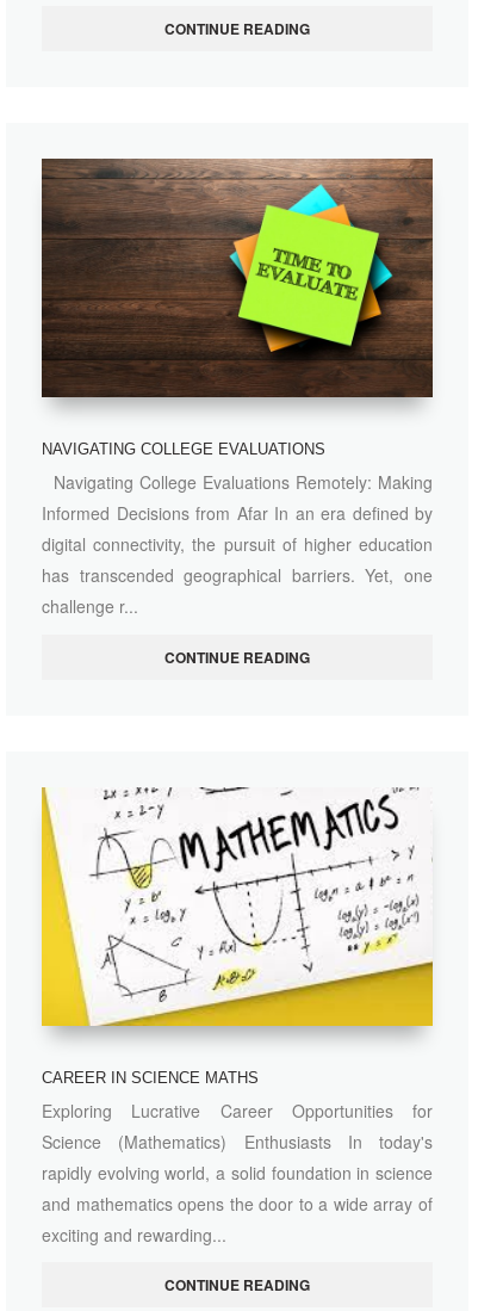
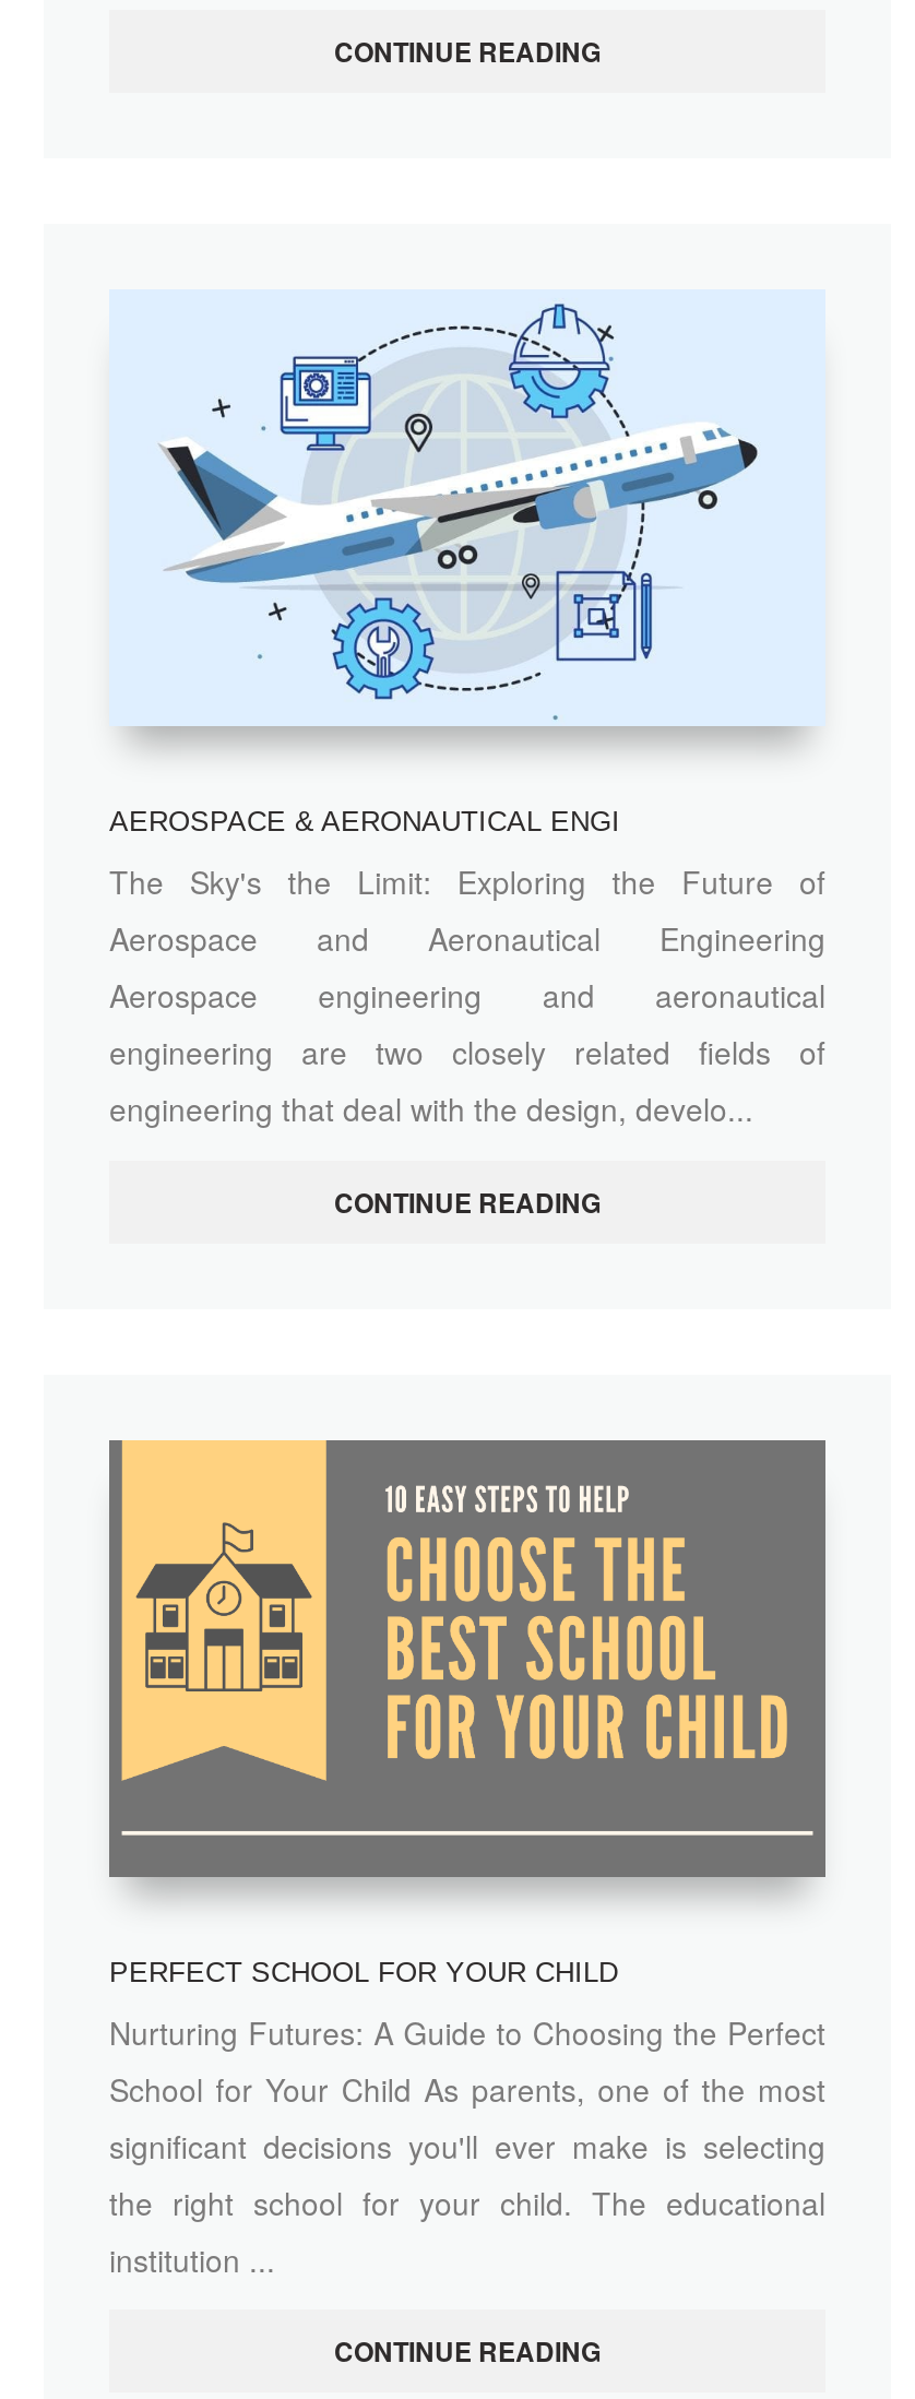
[41,157,434,458] [image] | NAVIGATING COLLEGE EVALUATIONS -> [109,289,825,838] [image] | AEROSPACE & AERONAUTICAL ENGI
[42,470,433,618] Navigating College Evaluations Remotely: Making | Informed Decisions from Afar In an era defined by | digital connectivity, the pursuit of higher education | has transcended geographical barriers. Yet, one | challenge r... -> [109,860,825,1131] The Sky's the Limit: Exploring the Future of | Aerospace and Aeronautical Engineering | Aerospace engineering and aeronautical | engineering are two closely related fields of | engineering that deal with the design, develo...
[41,786,434,1086] [image] | CAREER IN SCIENCE MATHS -> [107,1438,828,1988] [image] | PERFECT SCHOOL FOR YOUR CHILD
[42,1098,433,1246] Exploring Lucrative Career Opportunities for | Science (Mathematics) Enthusiasts In today's | rapidly evolving world, a solid foundation in science | and mathematics opens the door to a wide array of | exciting and rewarding... -> [109,2010,825,2280] Nurturing Futures: A Guide to Choosing the Perfect | School for Your Child As parents, one of the most | significant decisions you'll ever make is selecting | the right school for your child. The educational | institution ...

